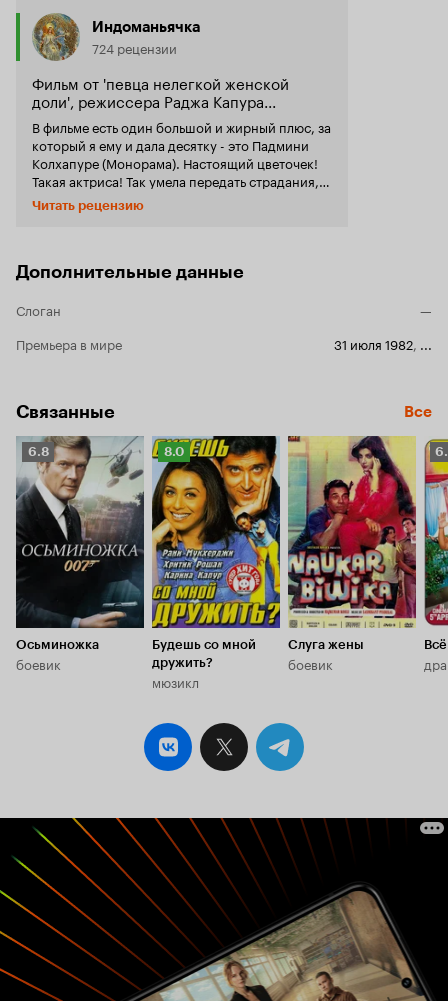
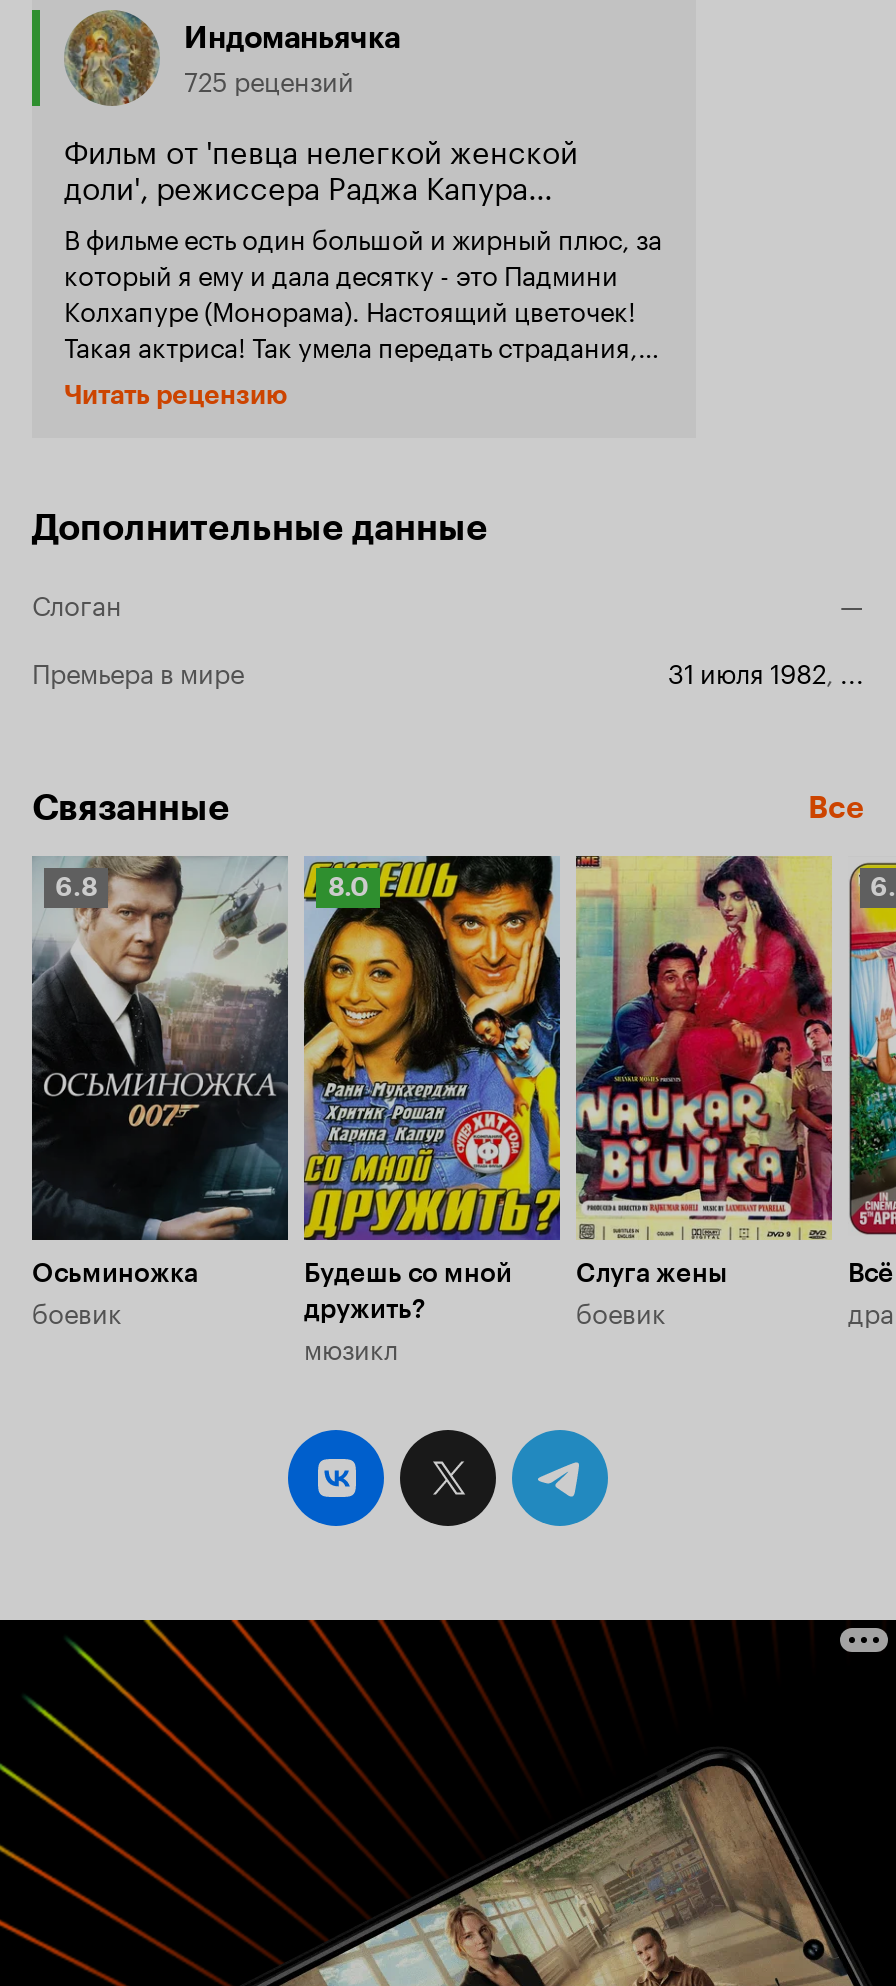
[92,37,177,57] 724 рецензии -> [184,58,354,98] 725 рецензий

